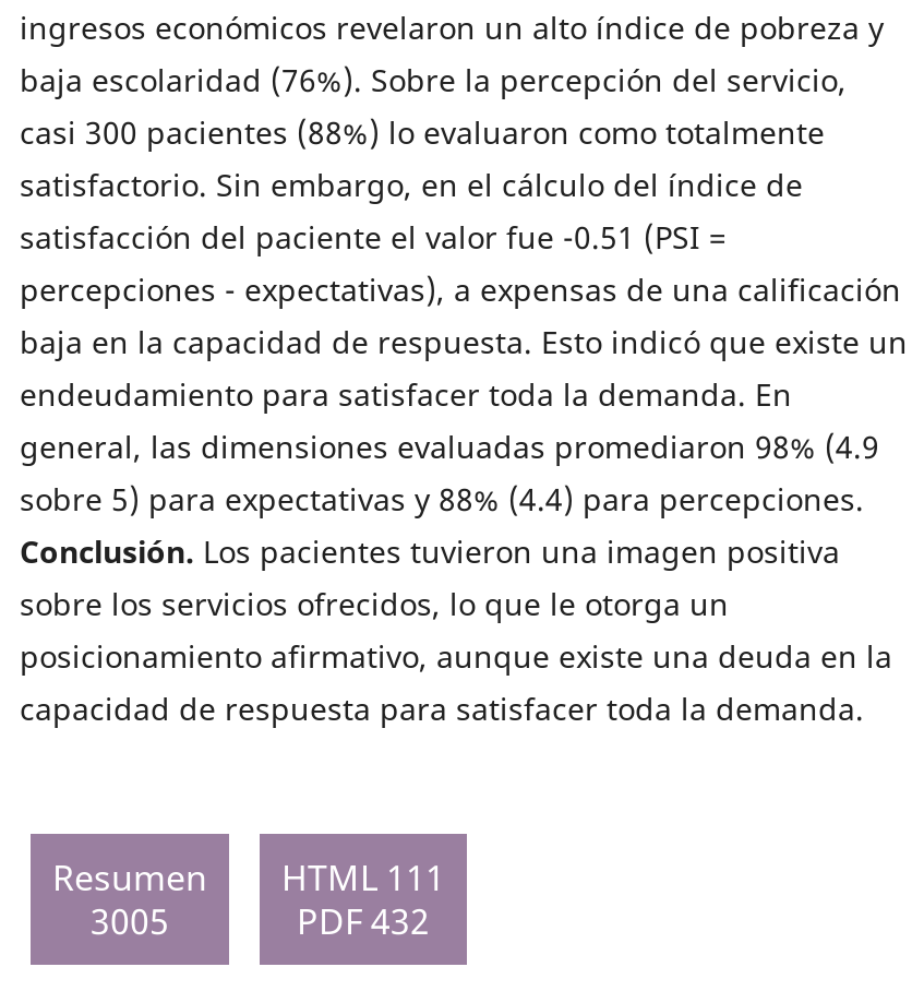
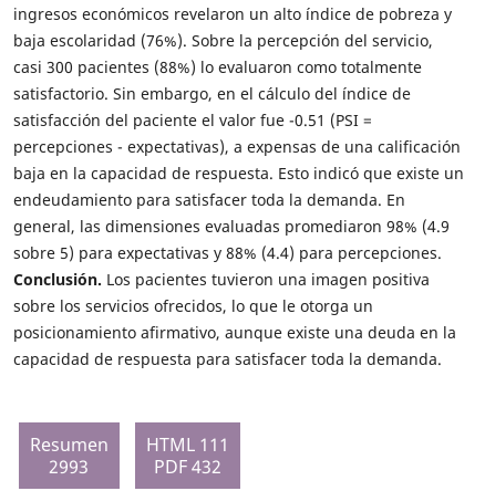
[91,897,169,945] 3005 -> [49,455,89,479] 2993

